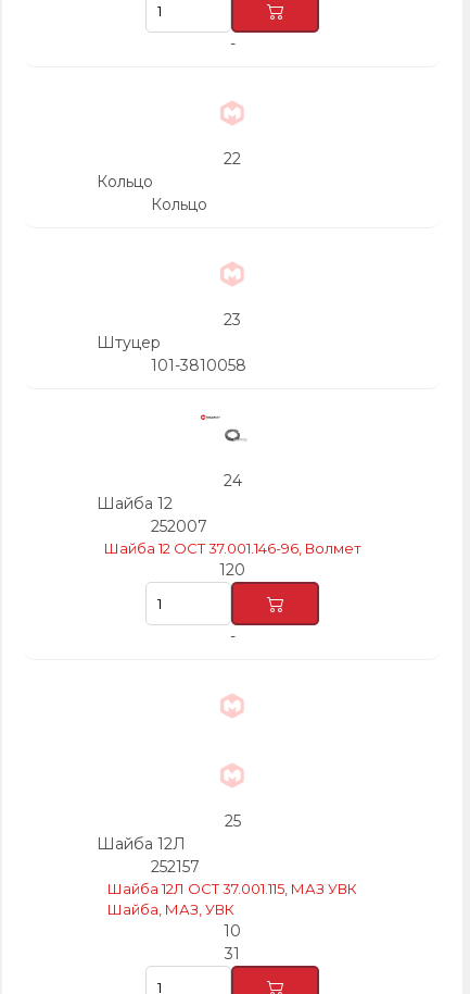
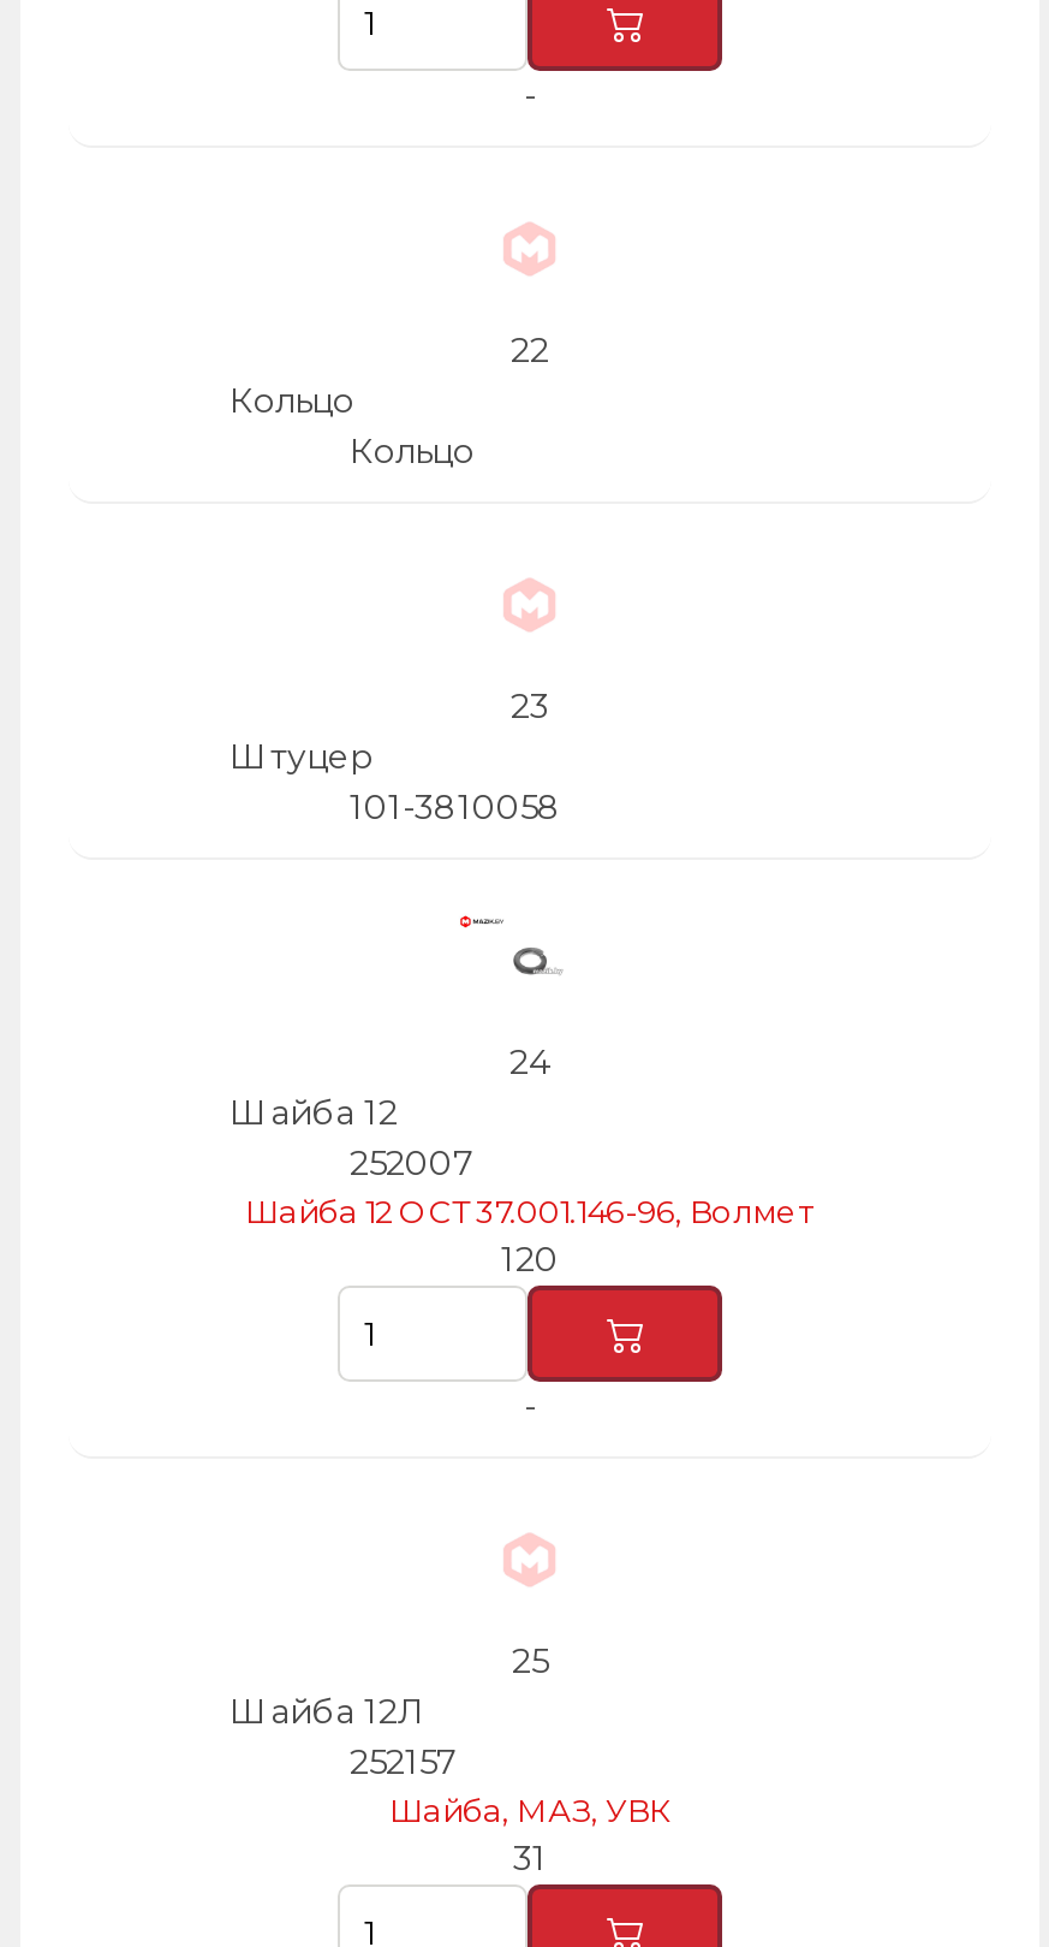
[107,880,357,897] Шайба 12Л OCT 37.001.115, МАЗ УВК -> none
[224,921,241,941] 10 -> none

